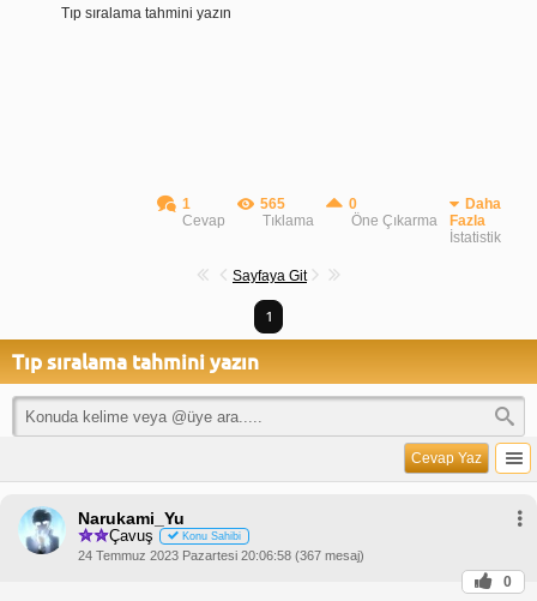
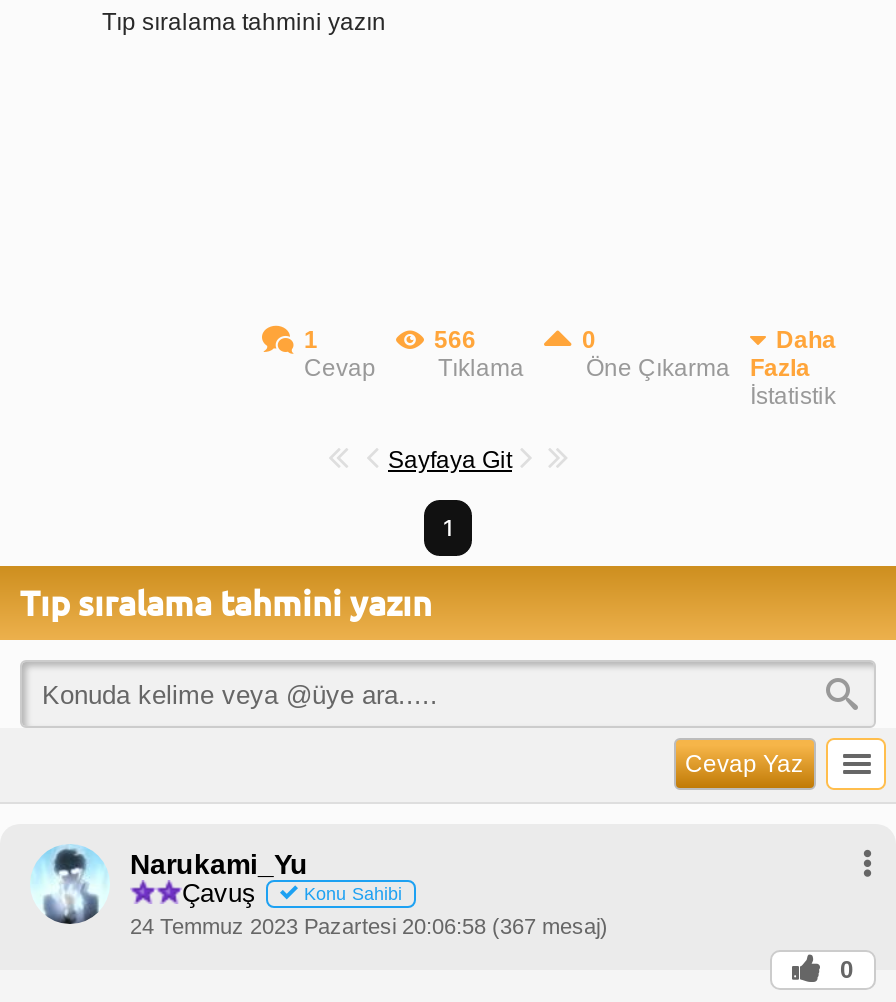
[260,195,285,212] 565 -> [434,325,476,353] 566

